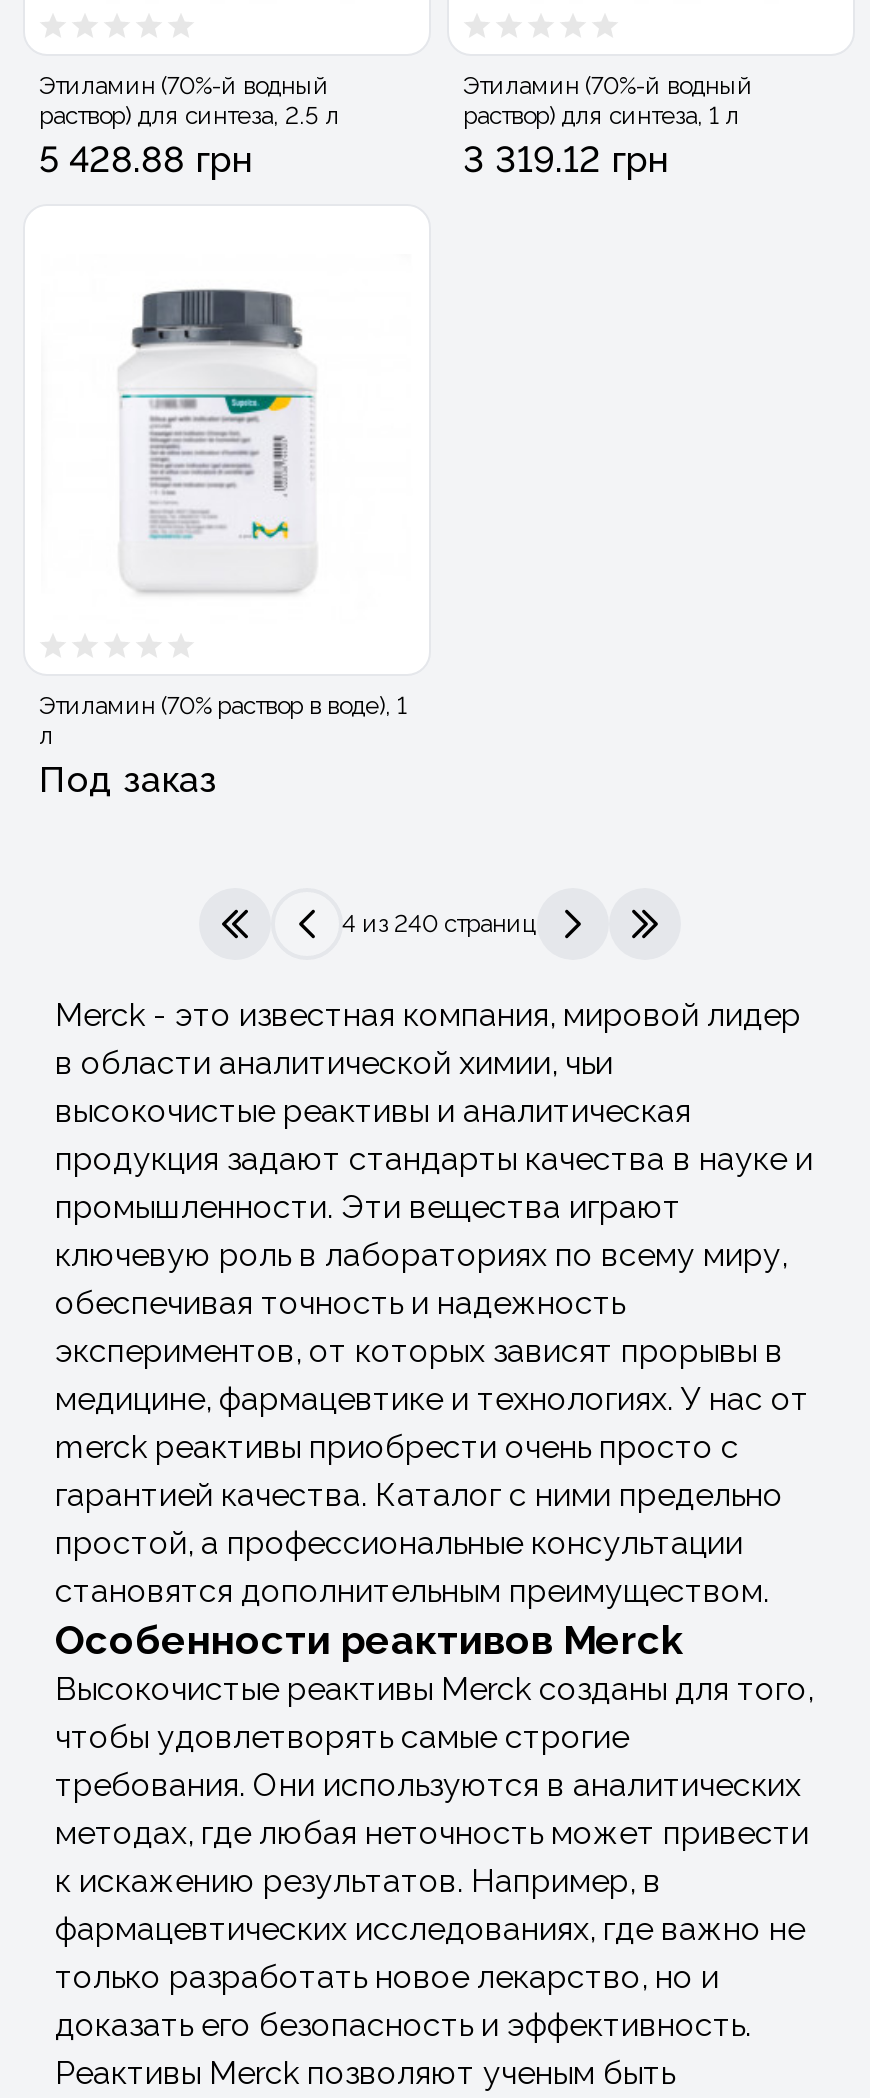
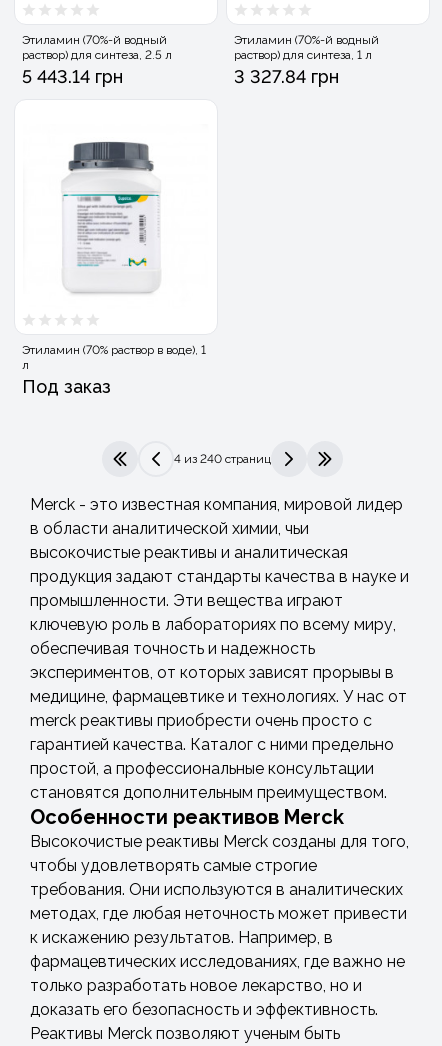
[39,138,251,180] 5 428.88 грн -> [22,66,123,87] 5 443.14 грн
[463,138,667,180] 3 319.12 грн -> [234,66,339,87] 3 327.84 грн

